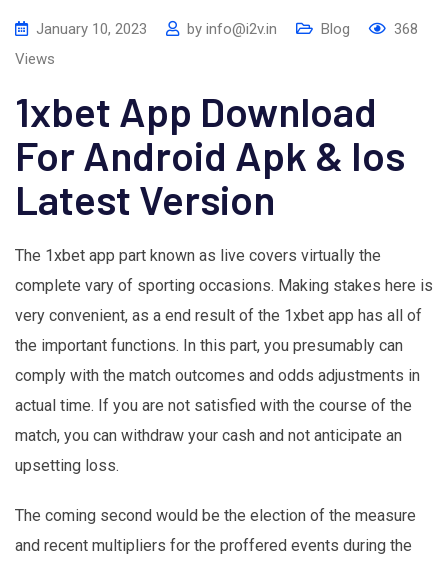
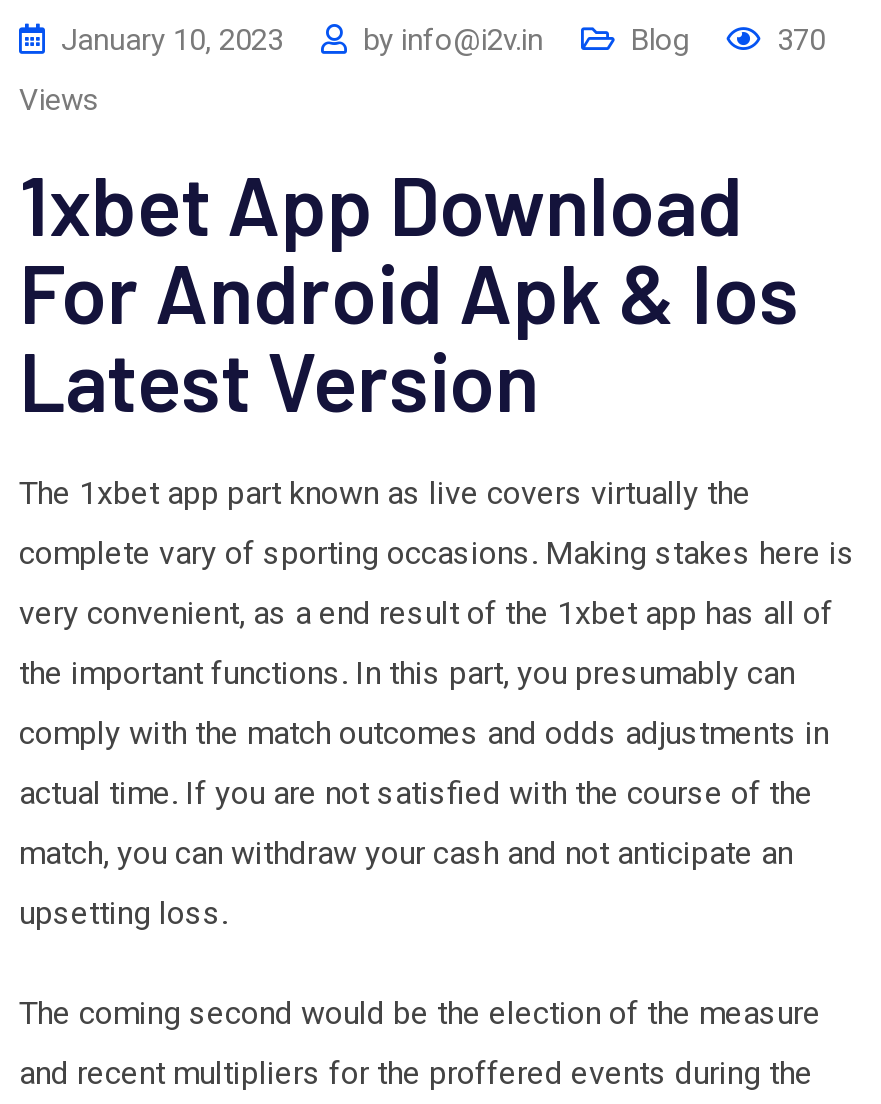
[394,20,418,38] 368 -> [777,22,825,58] 370

